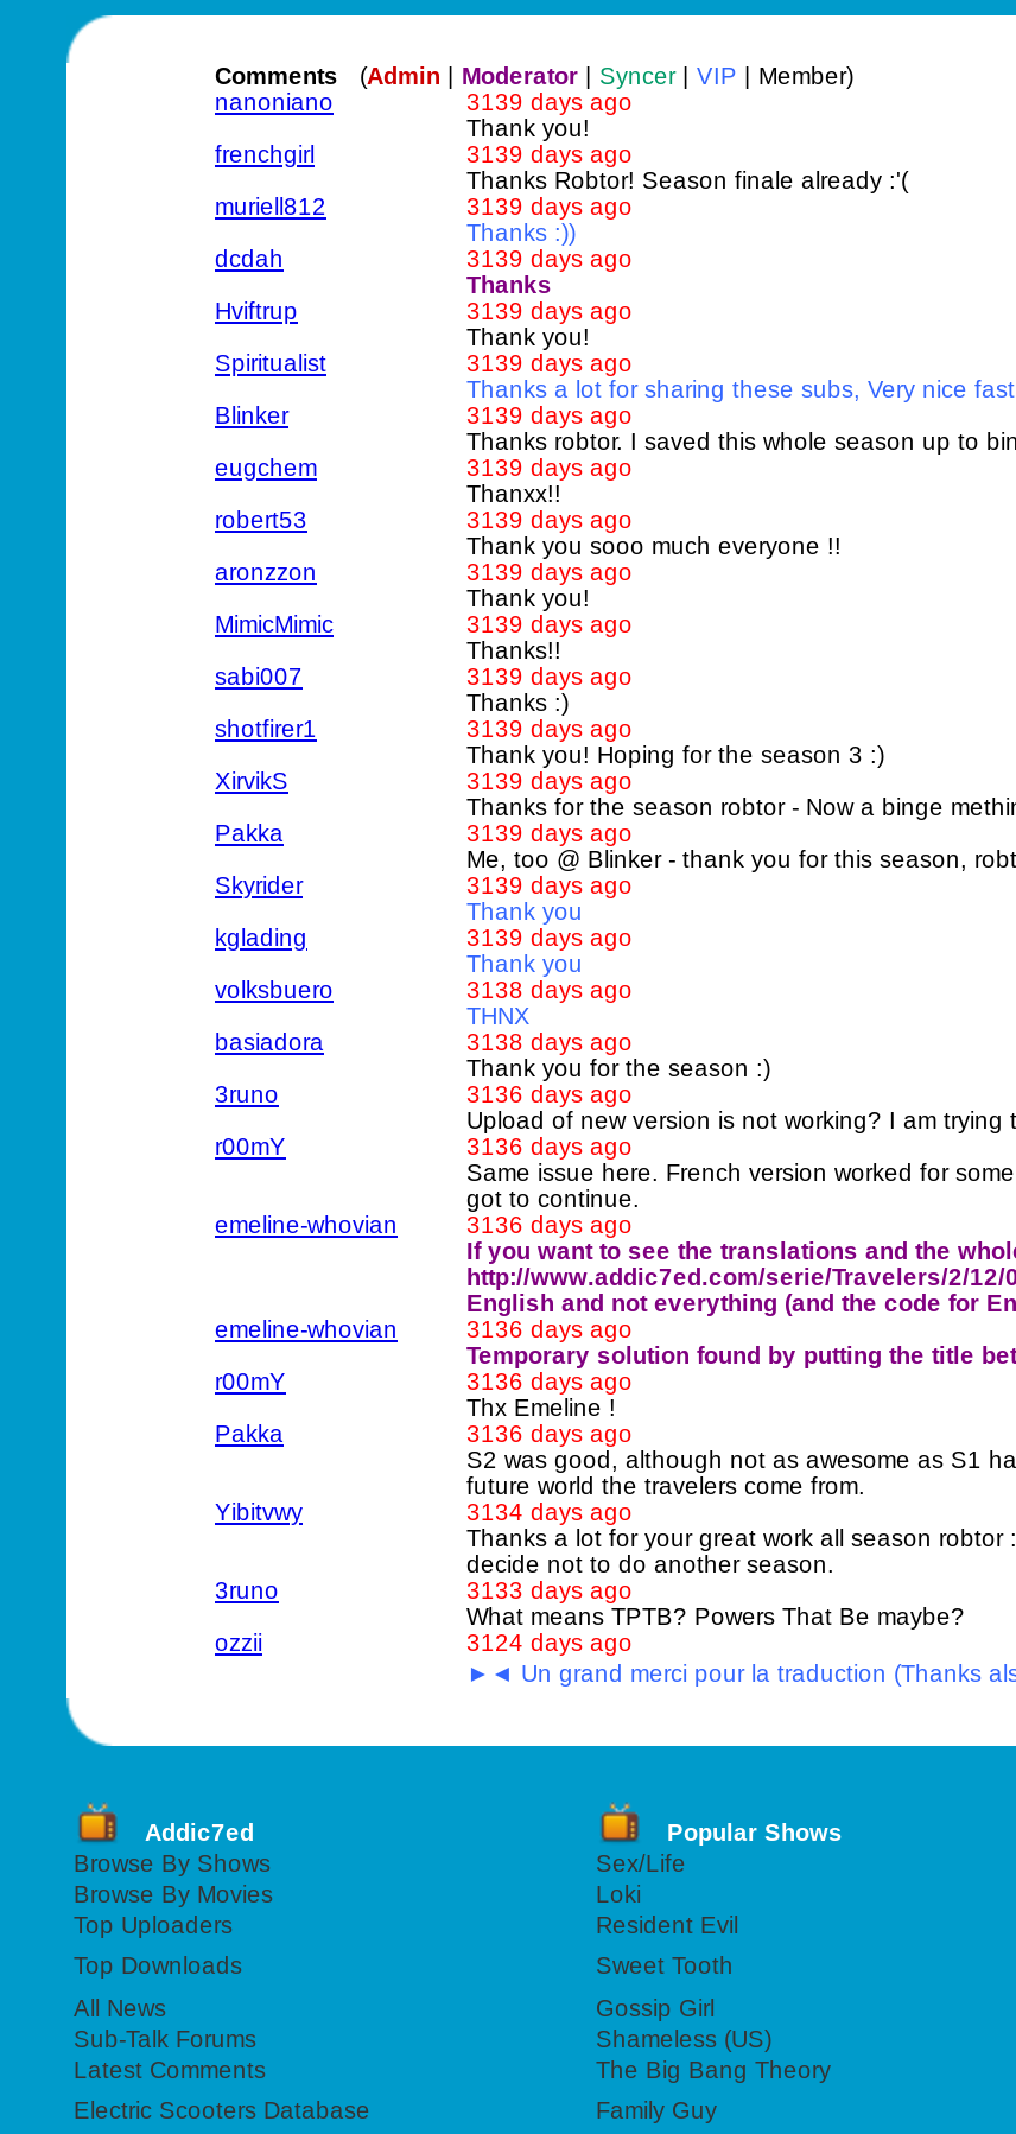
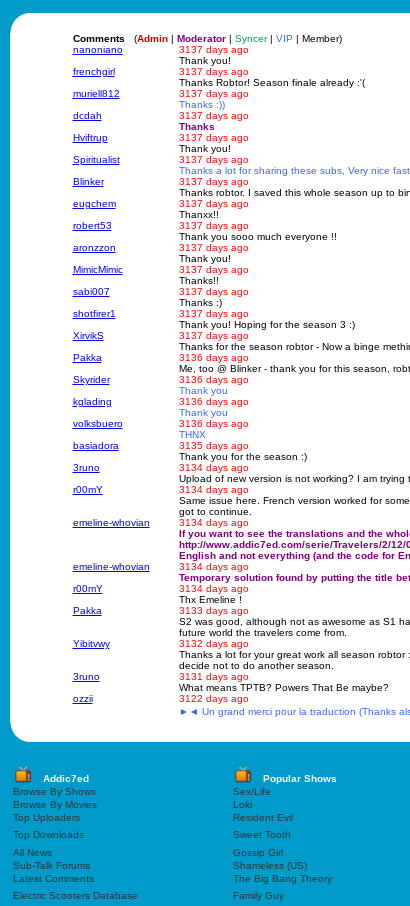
[466,89,633,115] 3139 days ago -> [178,44,248,55] 3137 days ago
[466,141,633,167] 3139 days ago -> [178,66,248,77] 3137 days ago
[466,193,633,220] 3139 days ago -> [178,88,248,99] 3137 days ago
[466,246,633,272] 3139 days ago -> [178,110,248,121] 3137 days ago
[466,298,633,324] 3139 days ago -> [178,132,248,143] 3137 days ago
[466,350,633,376] 3139 days ago -> [178,154,248,165] 3137 days ago
[466,402,633,428] 3139 days ago -> [178,176,248,187] 3137 days ago
[466,455,633,481] 3139 days ago -> [178,198,248,209] 3137 days ago
[466,507,633,533] 3139 days ago -> [178,220,248,231] 3137 days ago
[466,559,633,585] 3139 days ago -> [178,242,248,253] 3137 days ago
[466,611,633,637] 3139 days ago -> [178,264,248,275] 3137 days ago
[466,663,633,690] 3139 days ago -> [178,286,248,297] 3137 days ago
[466,716,633,742] 3139 days ago -> [178,308,248,319] 3137 days ago
[466,768,633,794] 3139 days ago -> [178,330,248,341] 3137 days ago
[466,820,633,846] 3139 days ago -> [178,352,248,363] 3136 days ago
[466,872,633,898] 3139 days ago -> [178,374,248,385] 3136 days ago
[466,925,633,951] 3139 days ago -> [178,396,248,407] 3136 days ago
[466,977,633,1003] 3138 days ago -> [178,418,248,429] 3136 days ago
[466,1029,633,1055] 3138 days ago -> [178,440,248,451] 3135 days ago
[466,1081,633,1107] 3136 days ago -> [178,462,248,473] 3134 days ago
[466,1133,633,1160] 3136 days ago -> [178,484,248,495] 3134 days ago
[466,1212,633,1238] 3136 days ago -> [178,517,248,528] 3134 days ago
[466,1316,633,1342] 3136 days ago -> [178,561,248,572] 3134 days ago
[466,1368,633,1395] 3136 days ago -> [178,583,248,594] 3134 days ago
[466,1421,633,1447] 3136 days ago -> [178,605,248,616] 3133 days ago
[466,1499,633,1525] 3134 days ago -> [178,638,248,649] 3132 days ago
[466,1577,633,1603] 3133 days ago -> [178,671,248,682] 3131 days ago
[466,1630,633,1656] 3124 days ago -> [178,693,248,704] 3122 days ago

